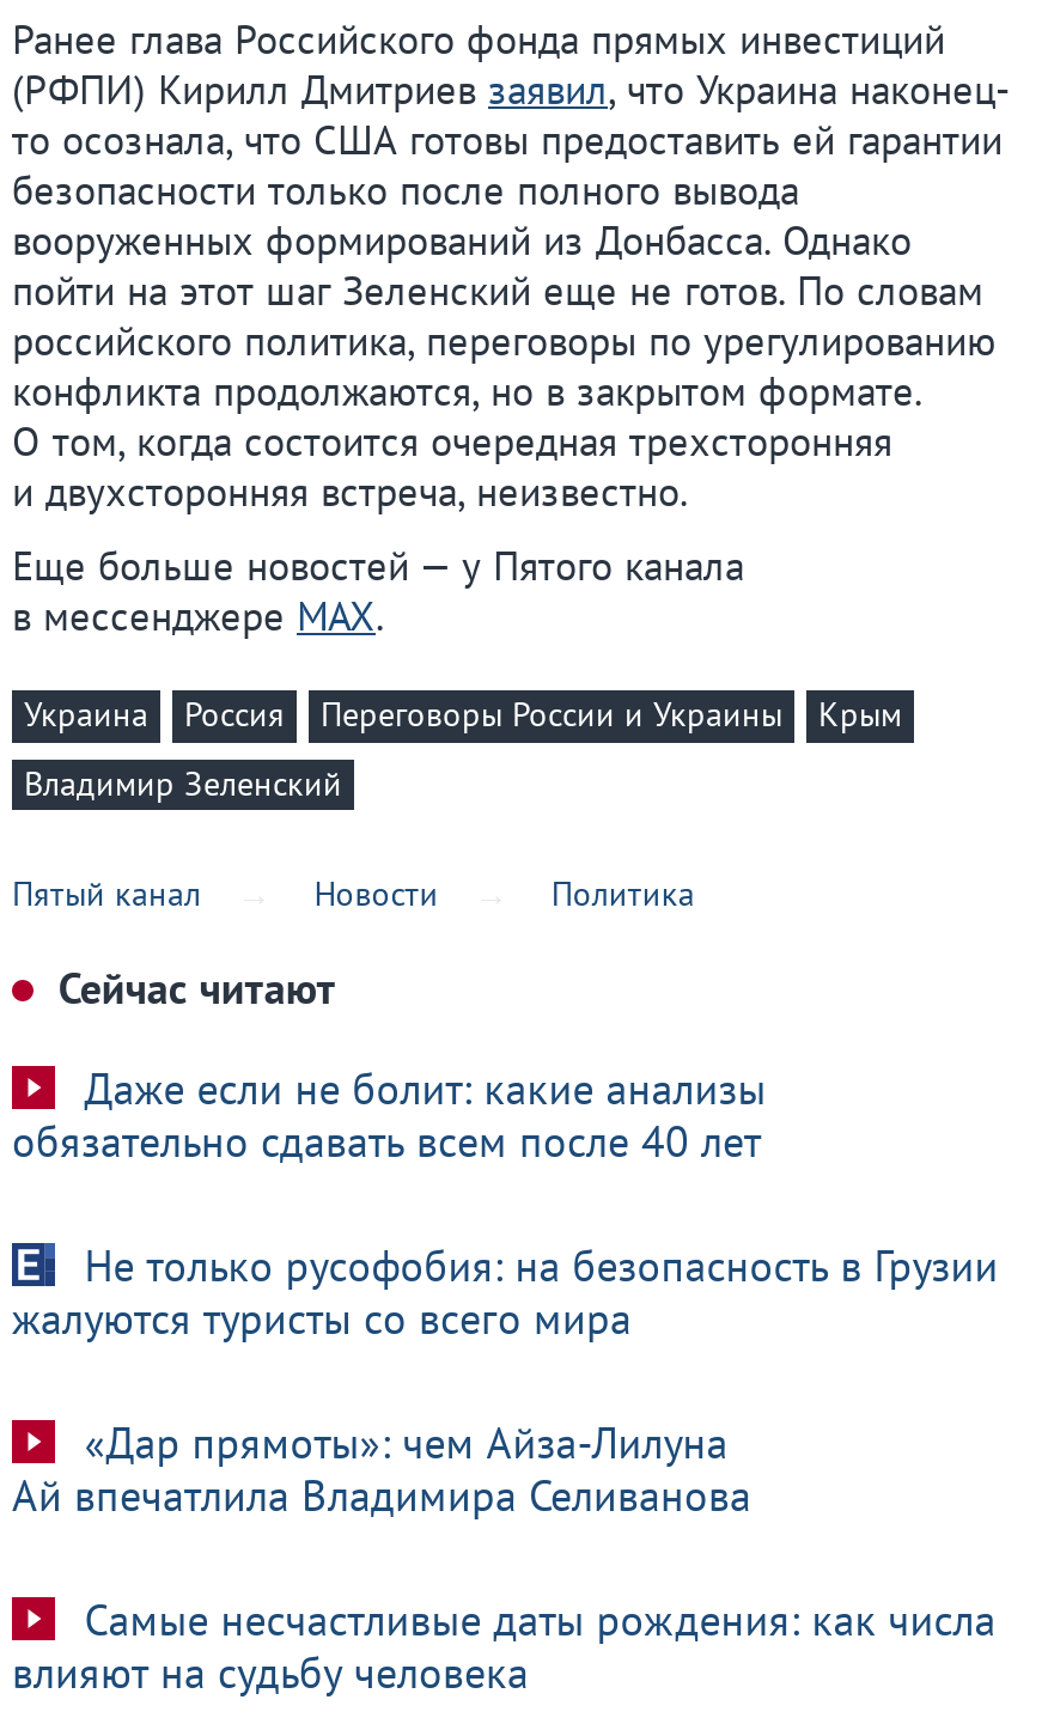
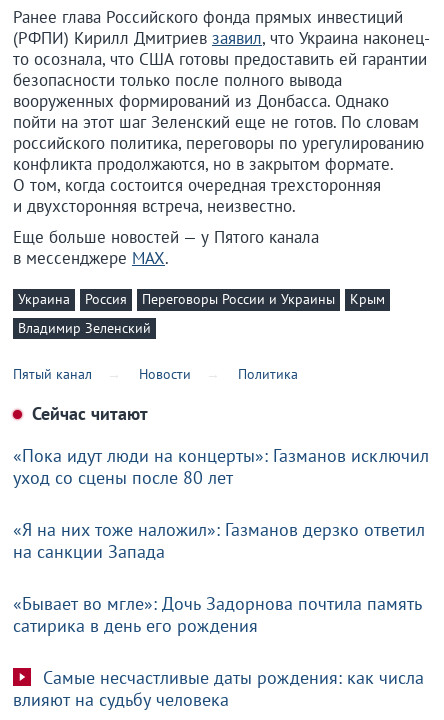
[12,1062,766,1170] Даже если не болит: какие анализы | обязательно сдавать всем после 40 лет -> [13,444,429,489] «Пока идут люди на концерты»: Газманов исключил | уход со сцены после 80 лет
[12,1239,998,1347] Не только русофобия: на безопасность в Грузии | жалуются туристы со всего мира -> [13,518,425,563] «Я на них тоже наложил»: Газманов дерзко ответил | на санкции Запада
[12,1416,751,1524] «Дар прямоты»: чем Айза-Лилуна | Ай впечатлила Владимира Селиванова -> [13,592,422,637] «Бывает во мгле»: Дочь Задорнова почтила память | сатирика в день его рождения

